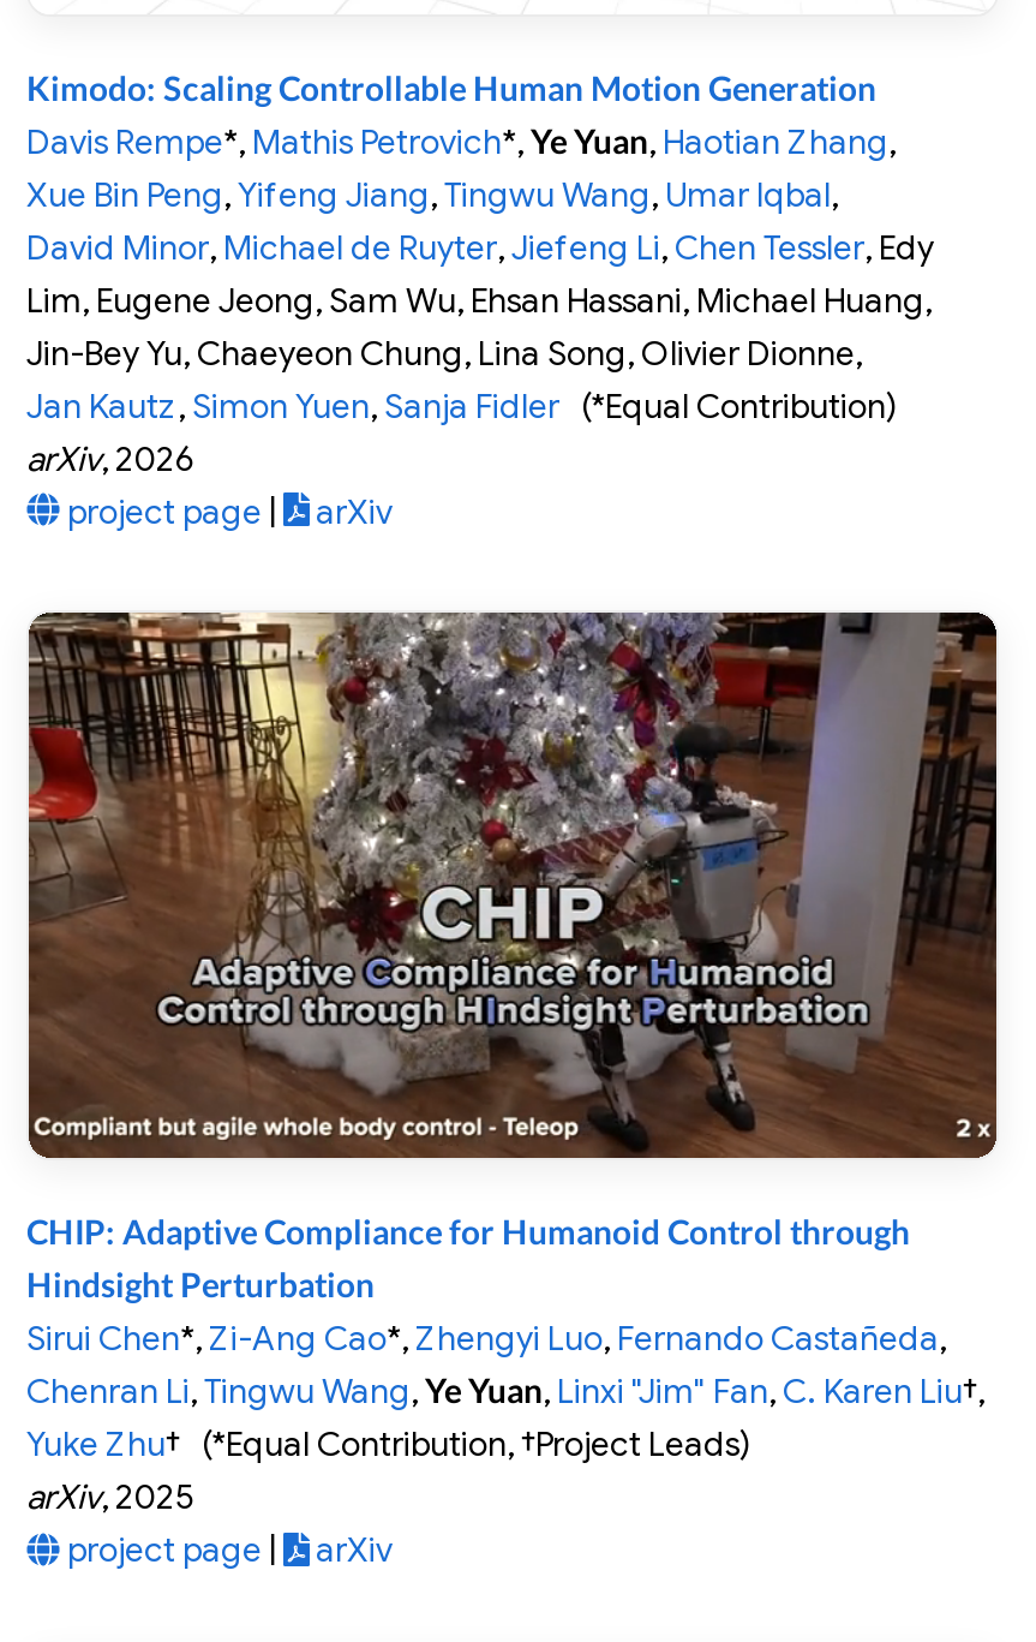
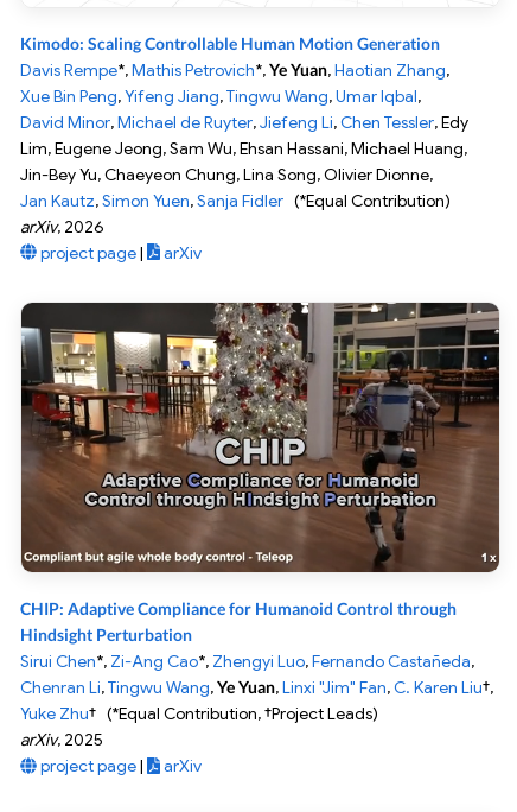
[26,610,996,1158] [image] -> [20,302,499,572] [image]

